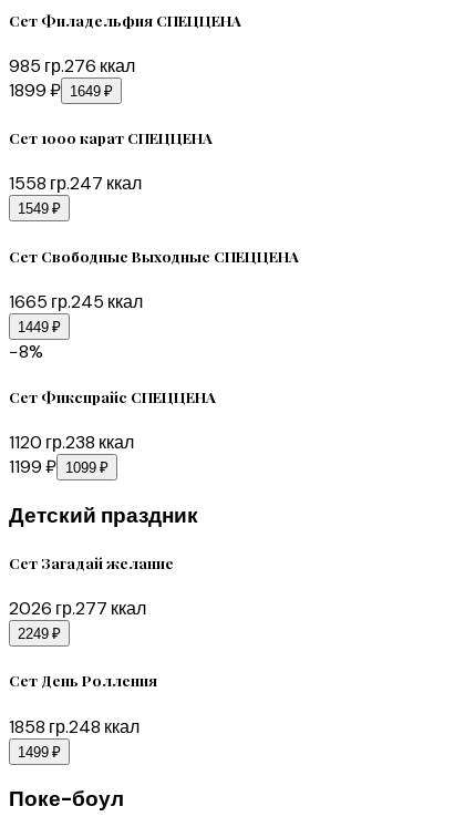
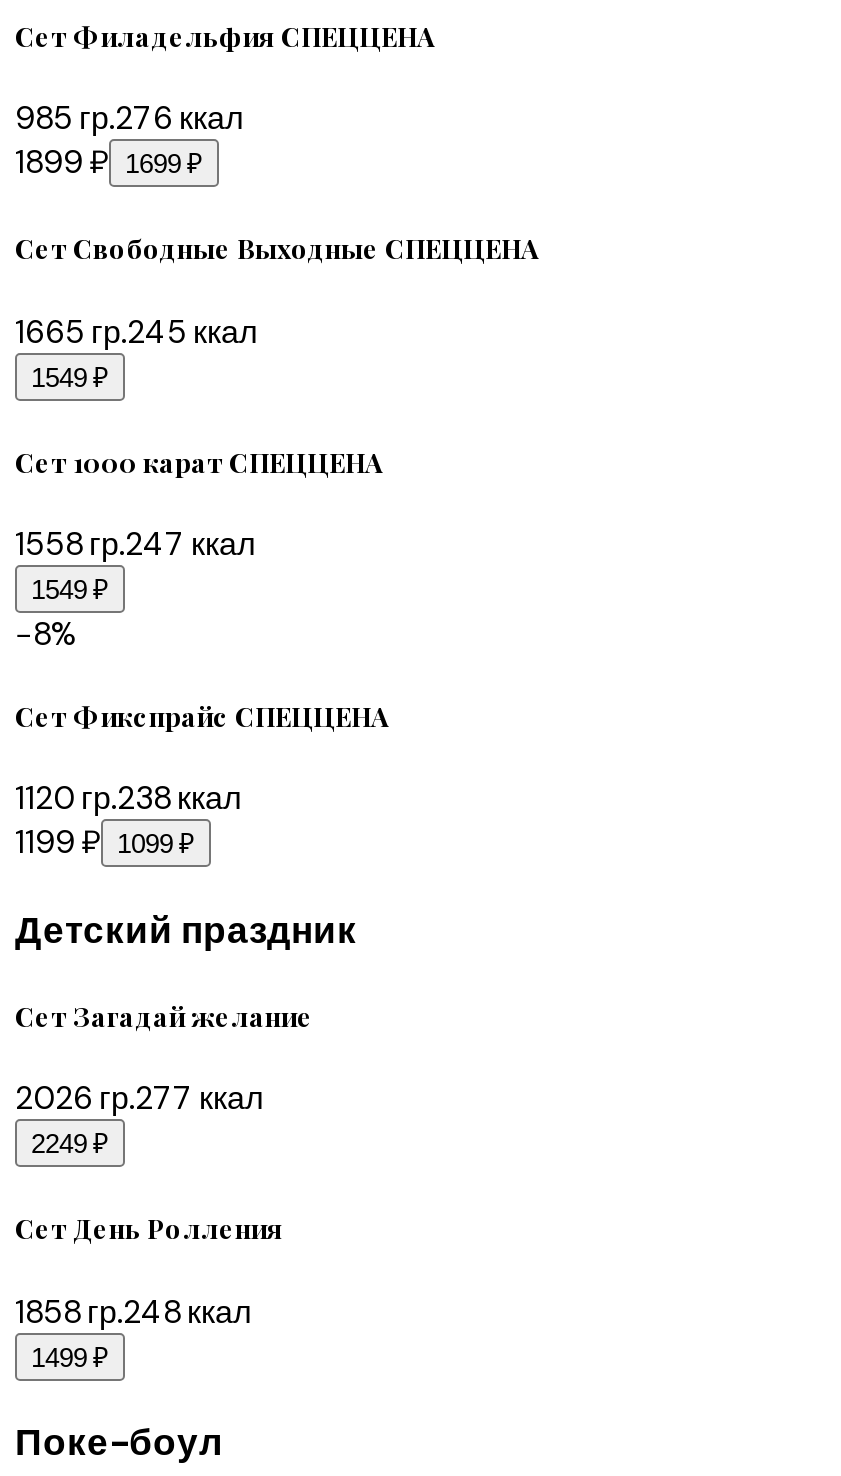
[9,79,113,102] 1899 ₽ 1649 ₽ -> [15,141,203,392] 1899 ₽ 1699 ₽ | 1549 ₽
moved [9,129,213,218] -> [15,444,383,605]: Сет 1000 карат СПЕЦЦЕНА | 1558 гр.247 ккал | 1549 ₽
moved [9,246,299,313] -> [15,232,539,352]: Сет Свободные Выходные СПЕЦЦЕНА | 1665 гр.245 ккал
[18,319,61,335] 1449 ₽ -> none

